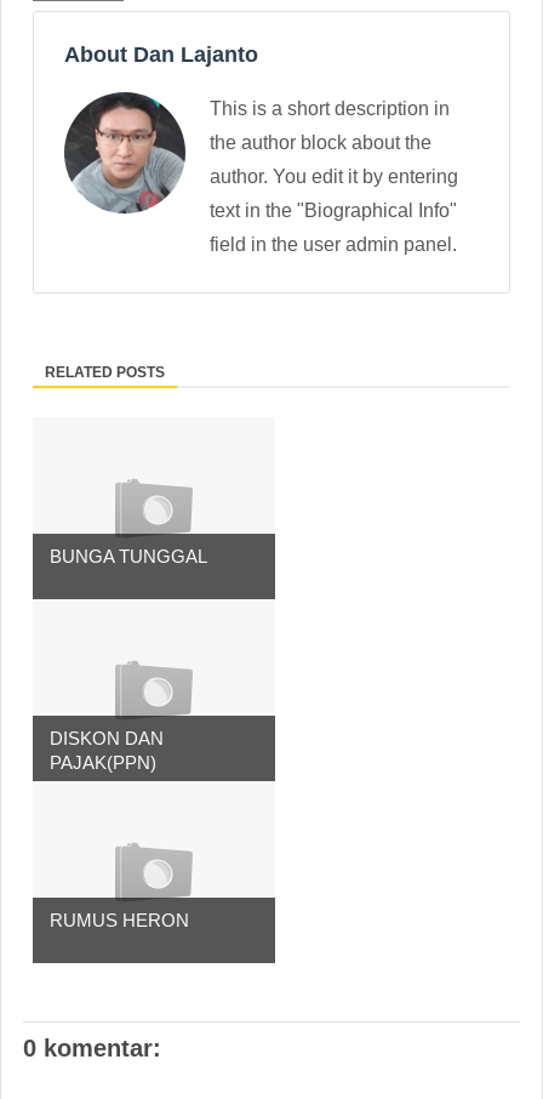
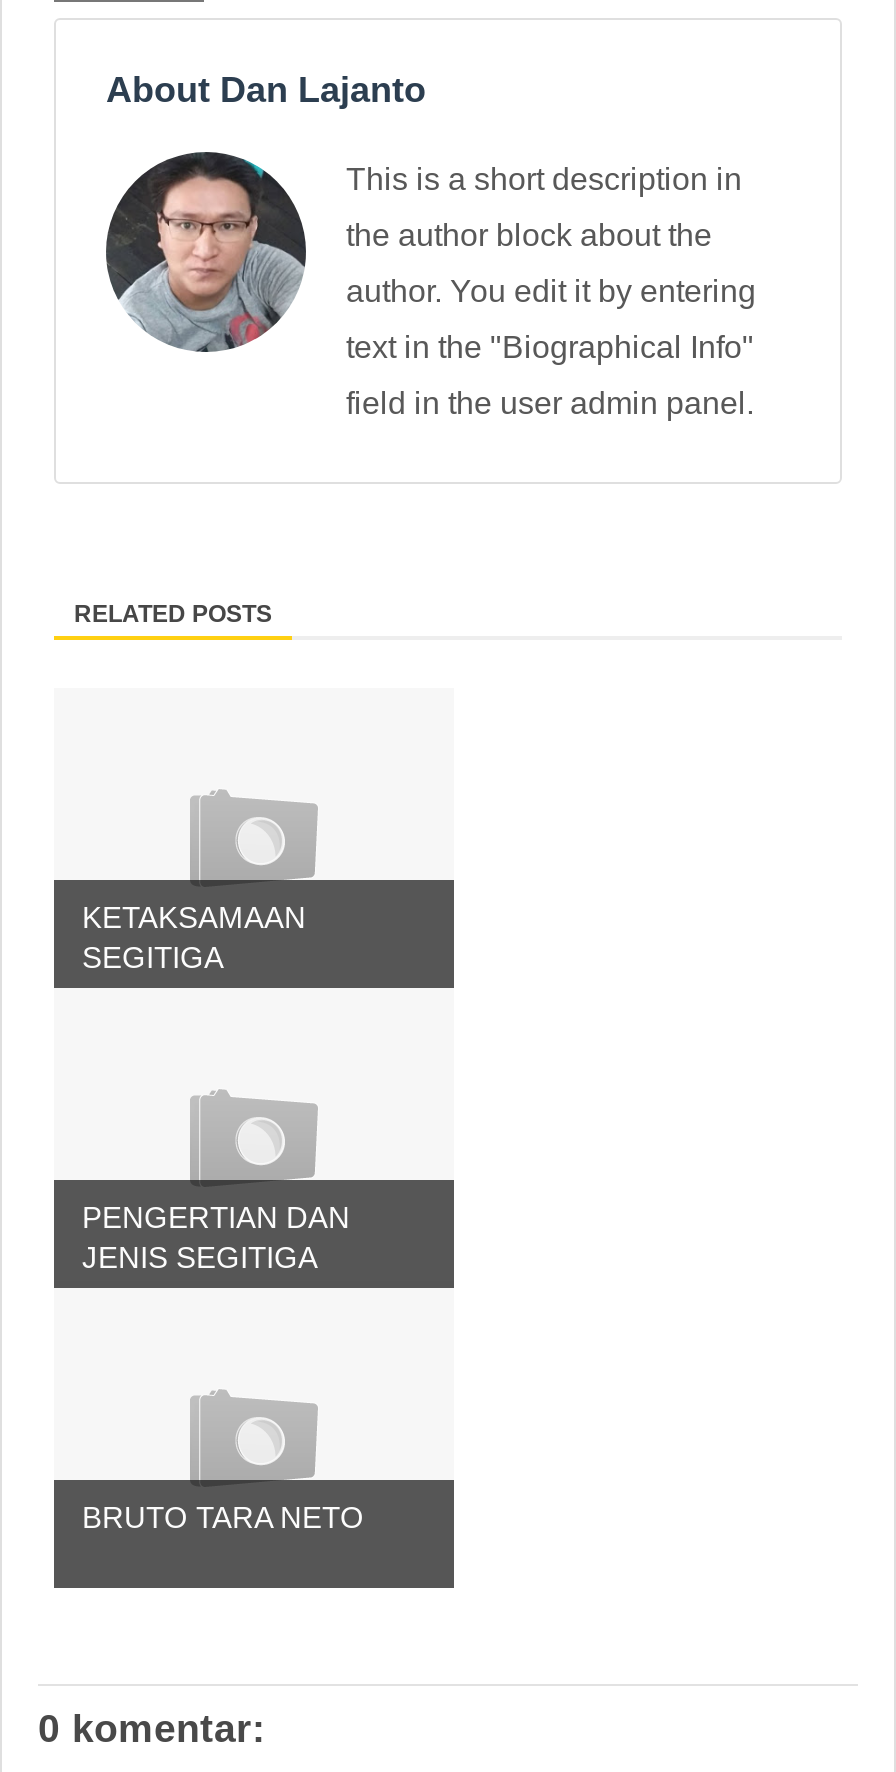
[50,546,207,566] BUNGA TUNGGAL -> [82,900,306,974] KETAKSAMAAN | SEGITIGA
[50,728,164,773] DISKON DAN | PAJAK(PPN) -> [82,1200,350,1274] PENGERTIAN DAN | JENIS SEGITIGA
[50,910,189,930] RUMUS HERON -> [82,1500,364,1534] BRUTO TARA NETO

